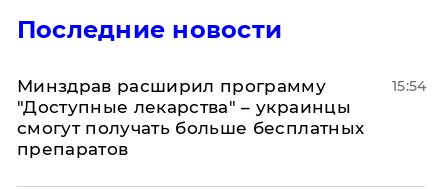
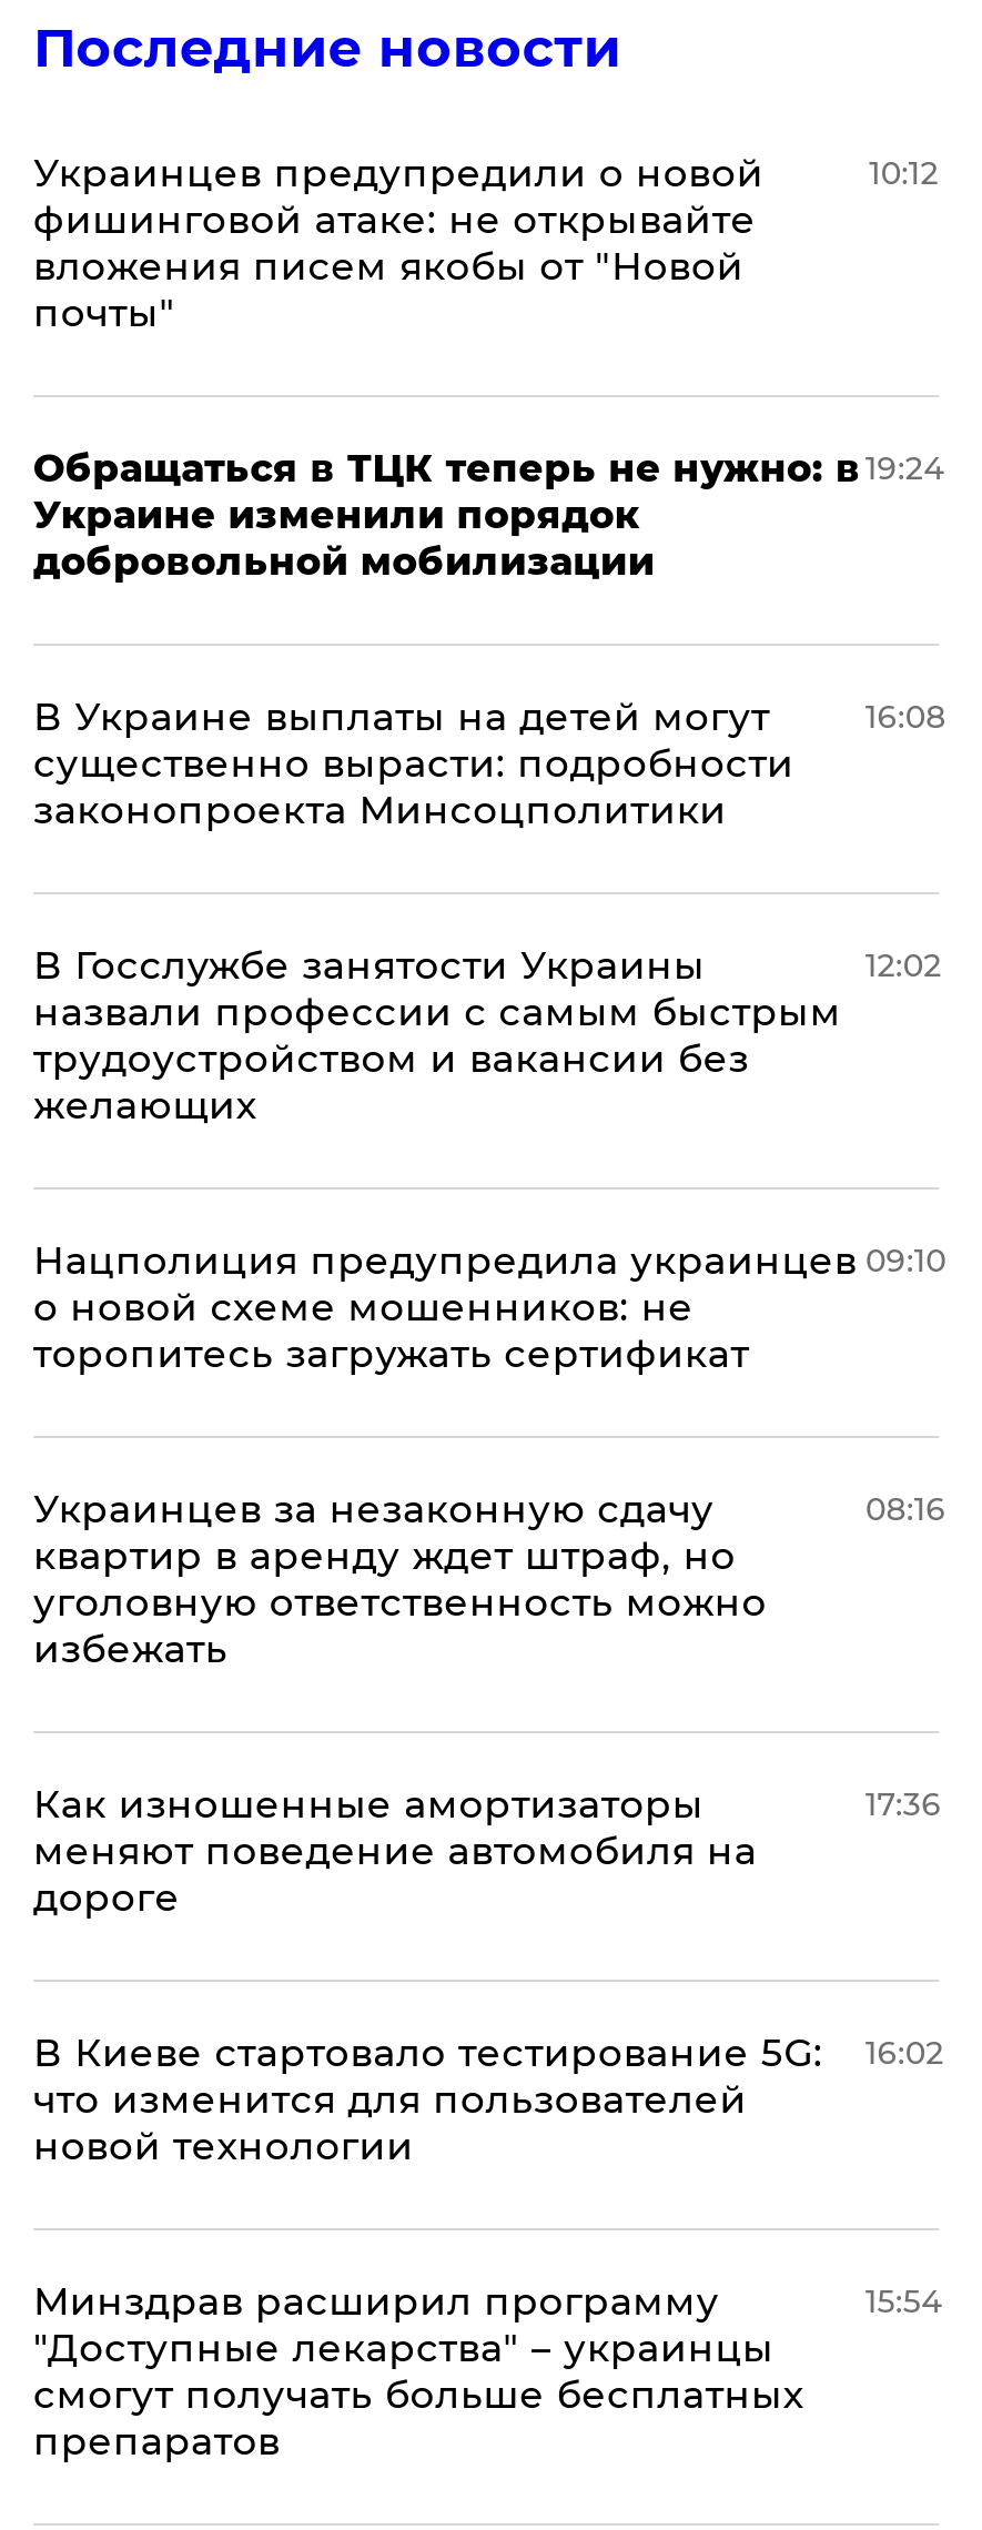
none -> [33,150,764,334] Украинцев предупредили о новой | фишинговой атаке: не открывайте | вложения писем якобы от "Новой | почты"
none -> [33,445,861,583] Обращаться в ТЦК теперь не нужно: в | Украине изменили порядок | добровольной мобилизации
none -> [33,694,794,832] В Украине выплаты на детей могут | существенно вырасти: подробности | законопроекта Минсоцполитики
none -> [33,943,842,1127] В Госслужбе занятости Украины | назвали профессии с самым быстрым | трудоустройством и вакансии без | желающих
none -> [33,1238,857,1375] Нацполиция предупредила украинцев | о новой схеме мошенников: не | торопитесь загружать сертификат
none -> [33,1486,767,1670] Украинцев за незаконную сдачу | квартир в аренду ждет штраф, но | уголовную ответственность можно | избежать
none -> [33,1781,757,1919] Как изношенные амортизаторы | меняют поведение автомобиля на | дороге
none -> [33,2030,823,2168] В Киеве стартовало тестирование 5G: | что изменится для пользователей | новой технологии
none -> [865,448,944,488] 19:24
none -> [865,696,946,736] 16:08
none -> [865,945,942,985] 12:02
none -> [865,1240,946,1280] 09:10
none -> [865,1488,946,1528] 08:16
none -> [865,1784,942,1824] 17:36
none -> [865,2032,944,2072] 16:02
none -> [869,152,939,192] 10:12

